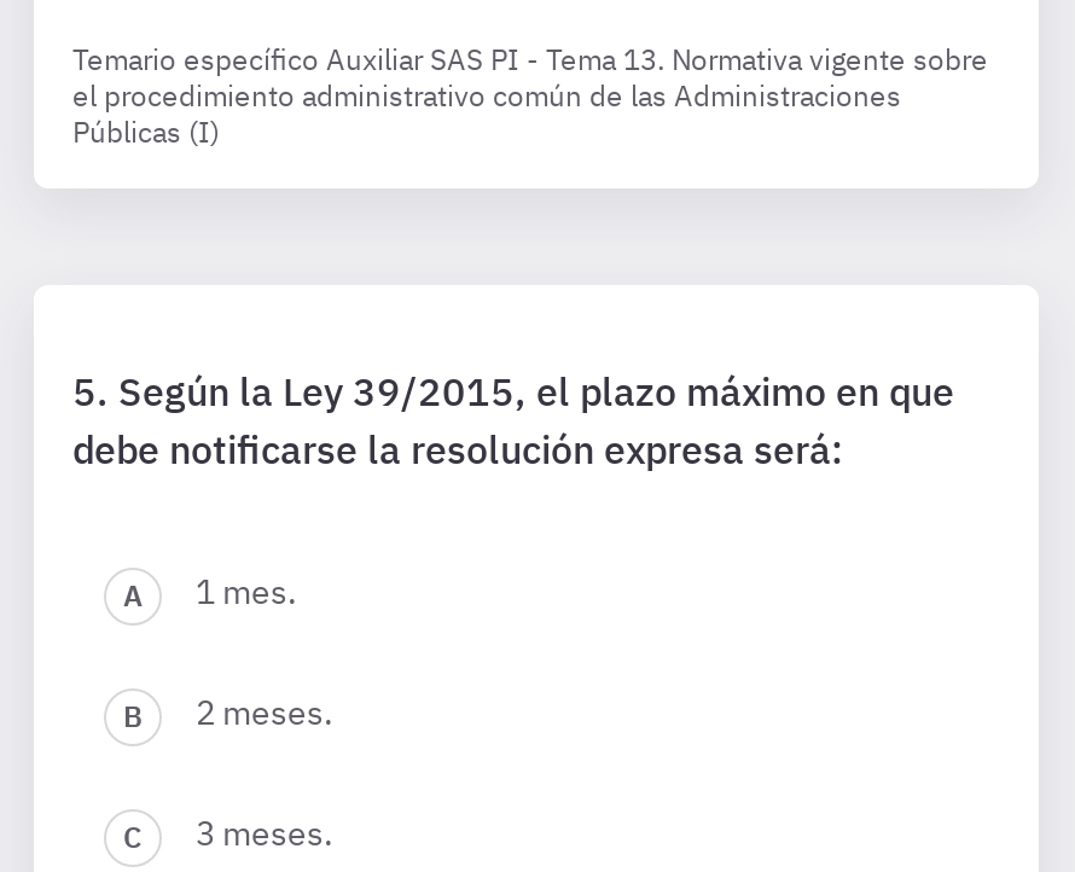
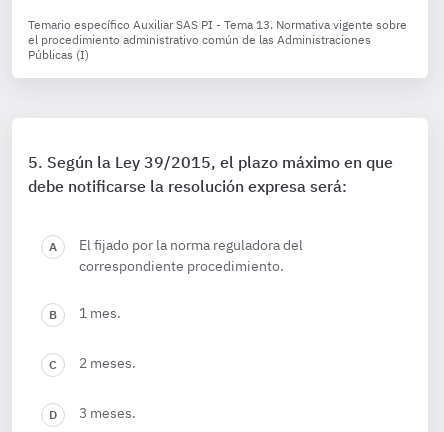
none -> [79,236,303,275] El fijado por la norma reguladora del | correspondiente procedimiento.

